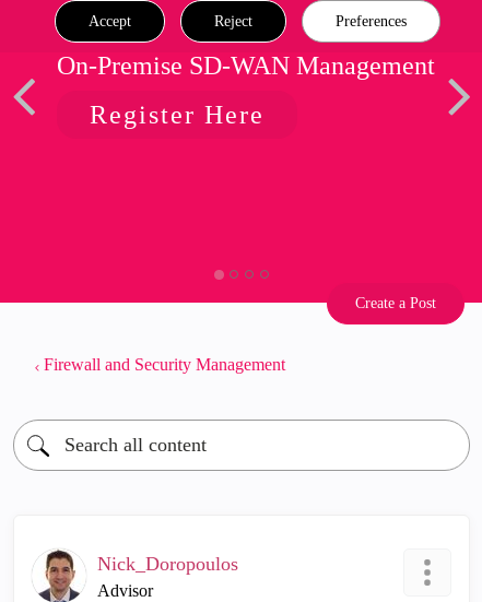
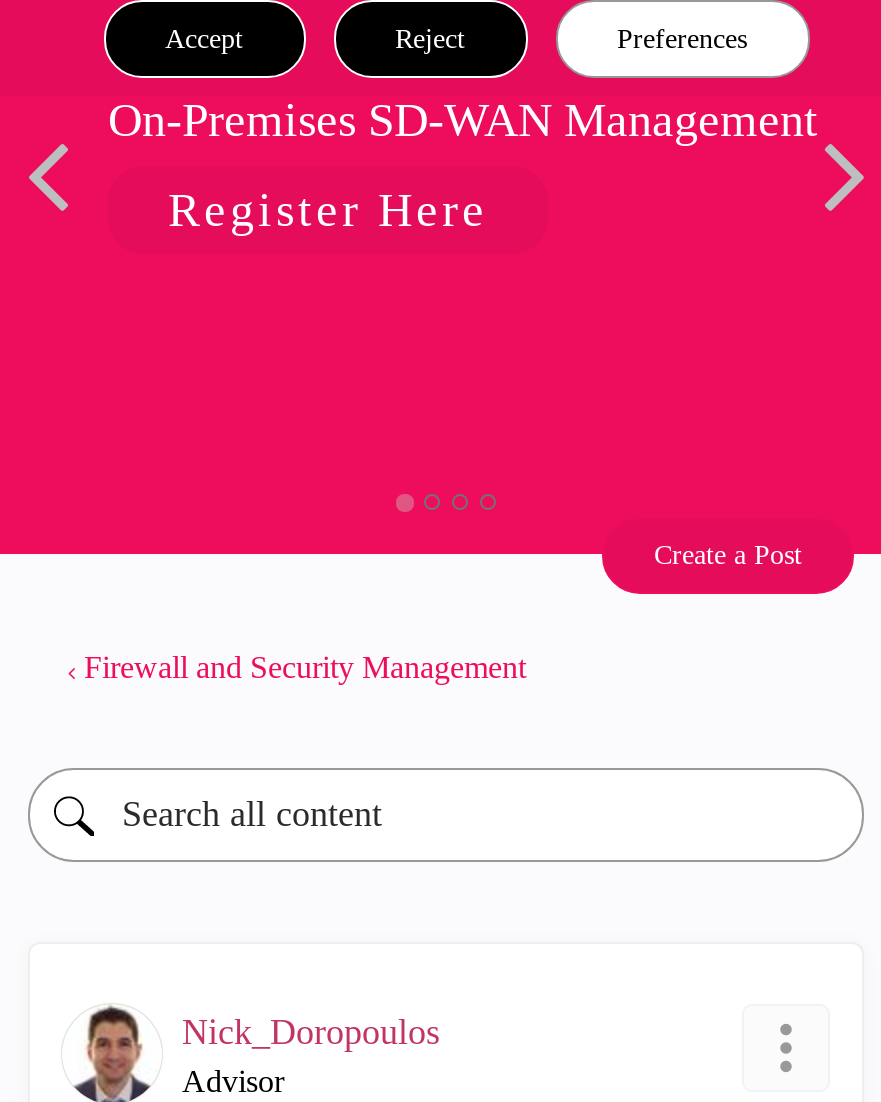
[57,51,435,80] On-Premise SD-WAN Management -> [108,94,818,146] On-Premises SD-WAN Management

